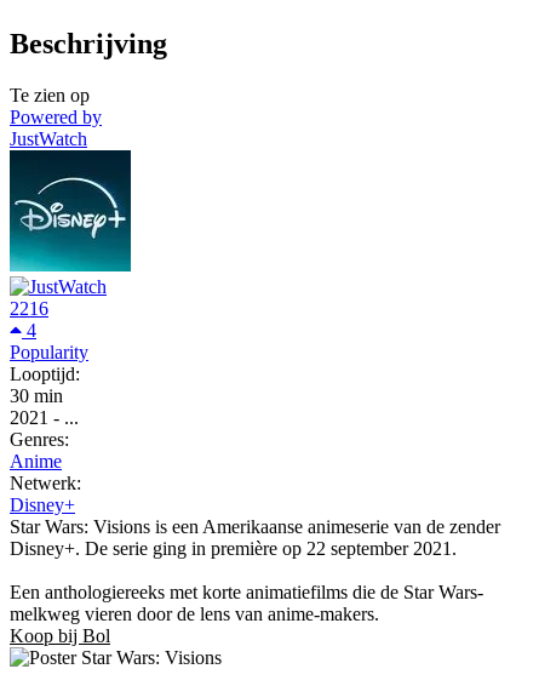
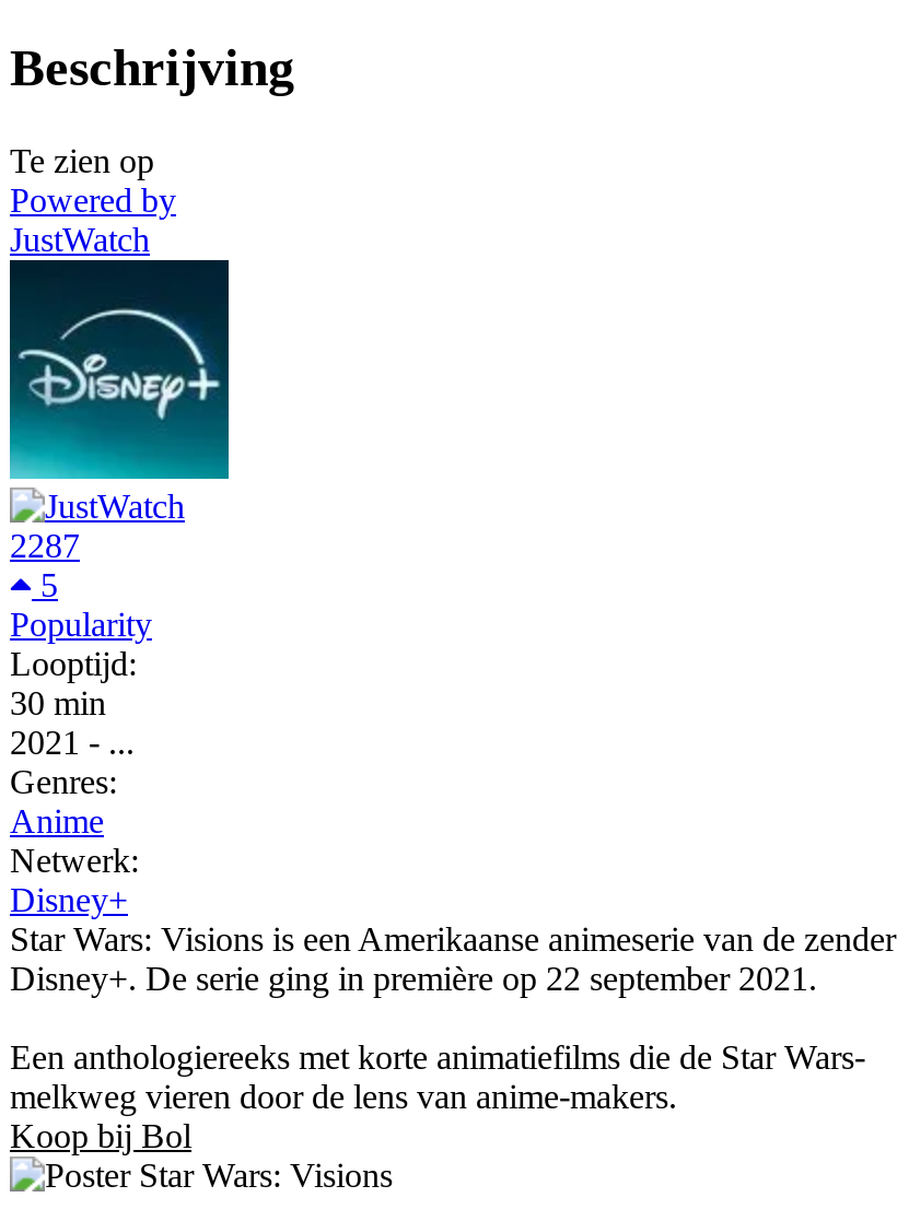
[10,298,48,318] 2216 -> [10,526,80,563] 2287
[22,319,36,340] 4 -> [32,565,58,602] 5

